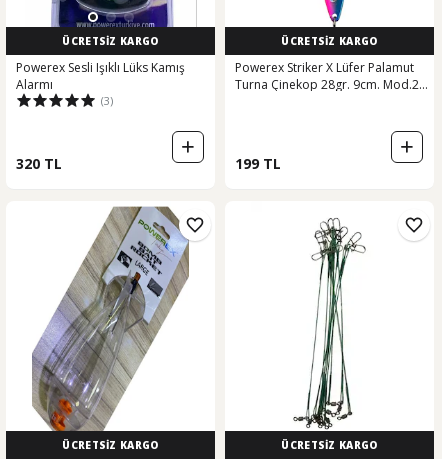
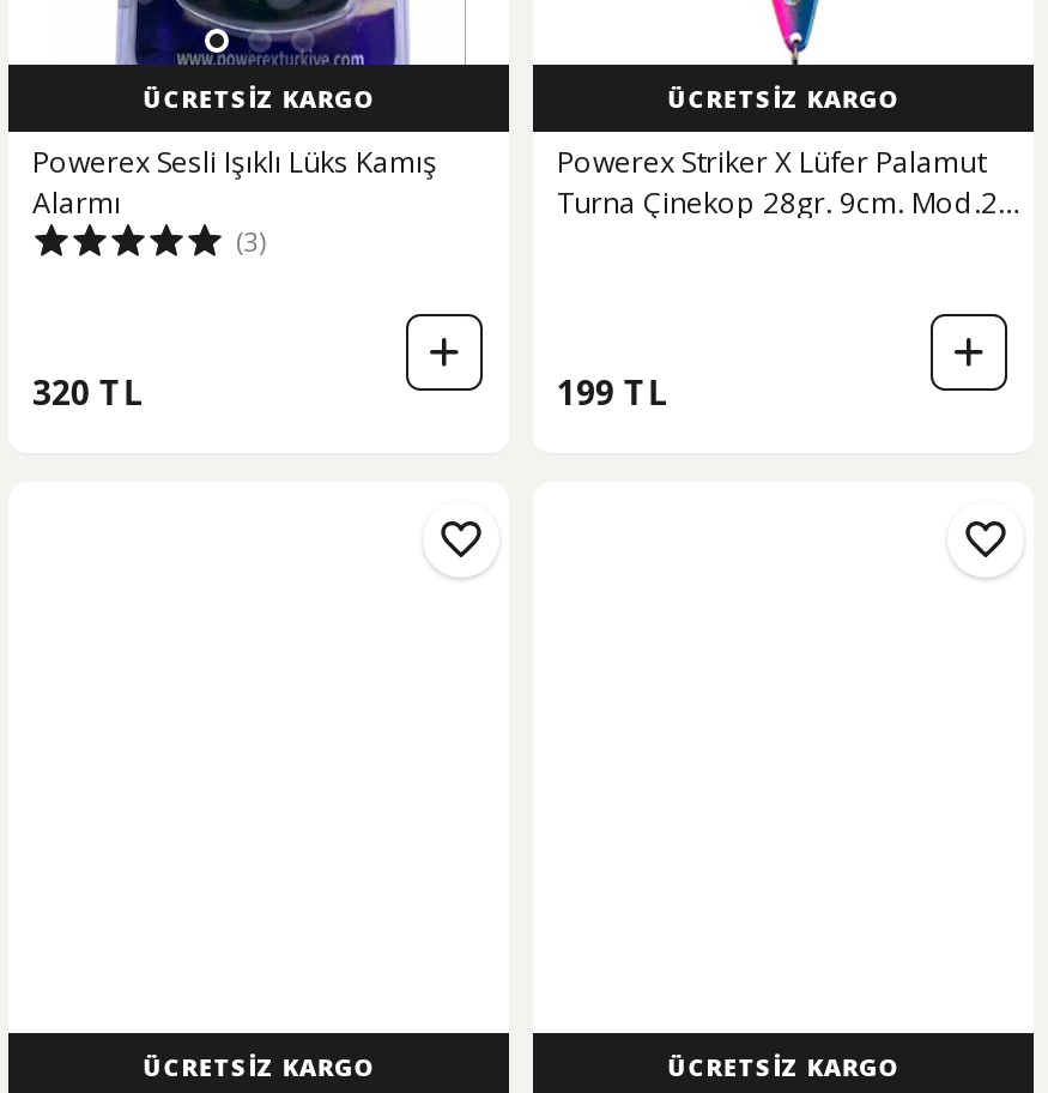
[31,205,190,432] [image] -> none
[293,217,366,429] [image] -> none

